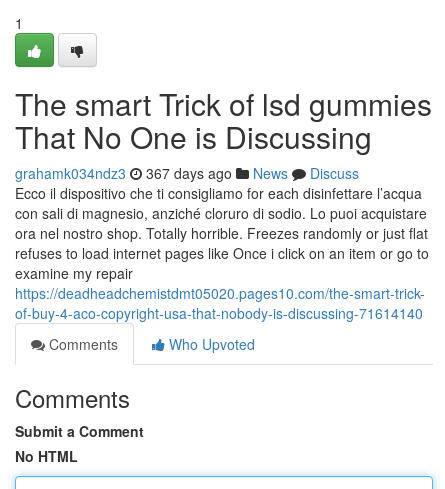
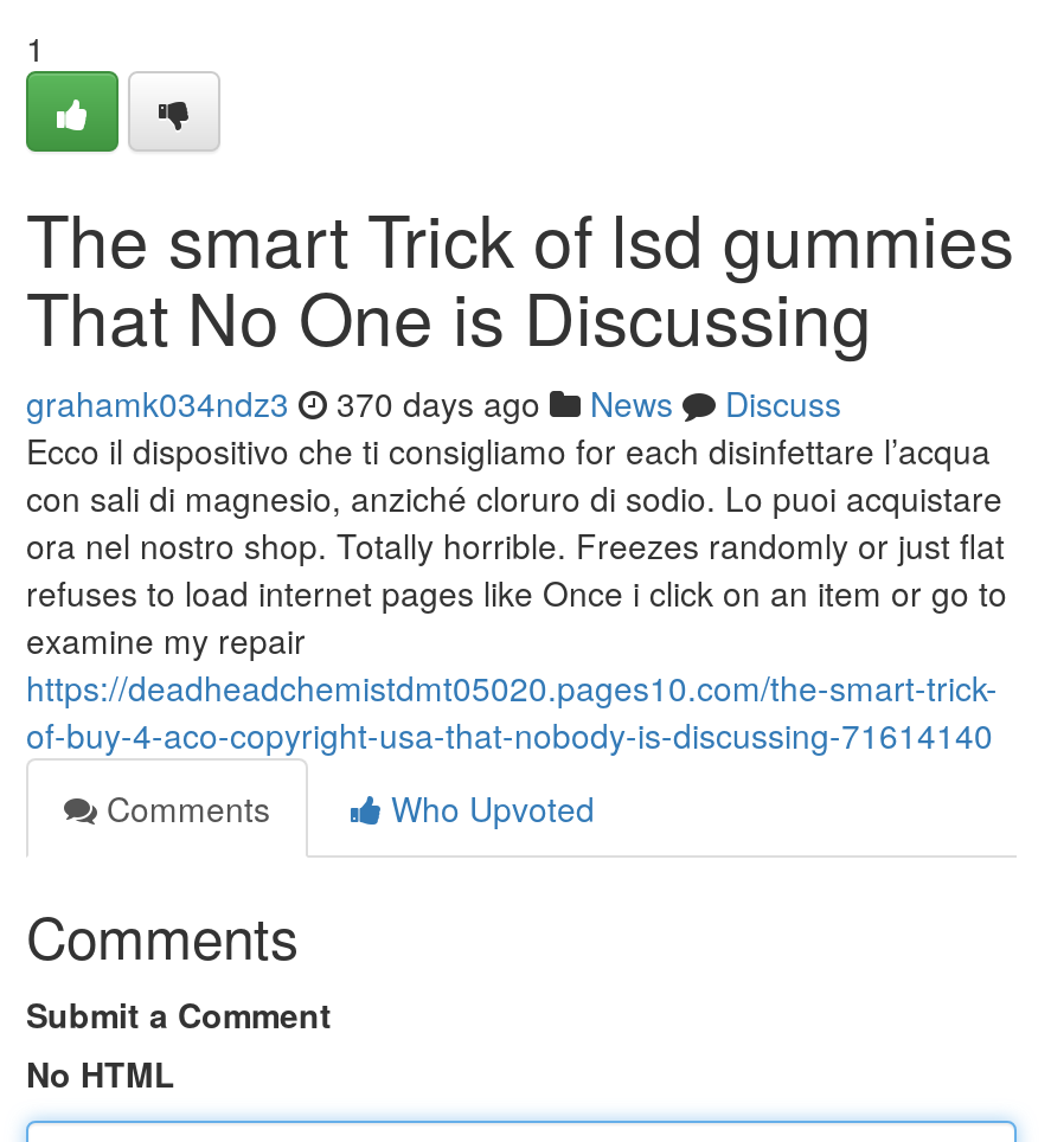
[15,163,359,183] grahamk034ndz3 367 days ago News Discuss -> [26,379,841,426] grahamk034ndz3 370 days ago News Discuss

